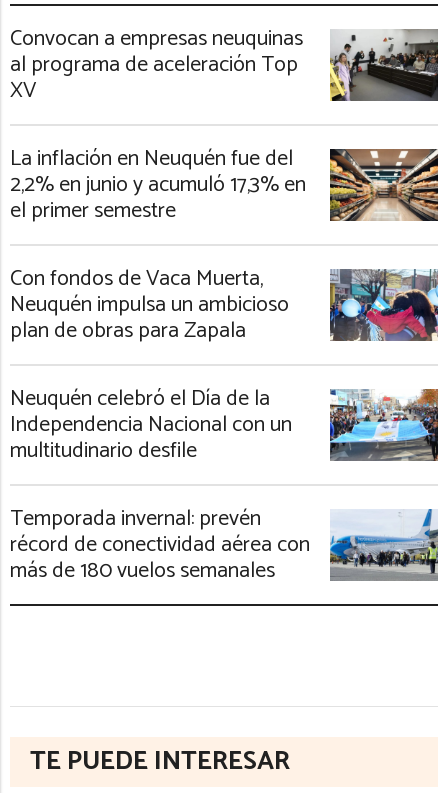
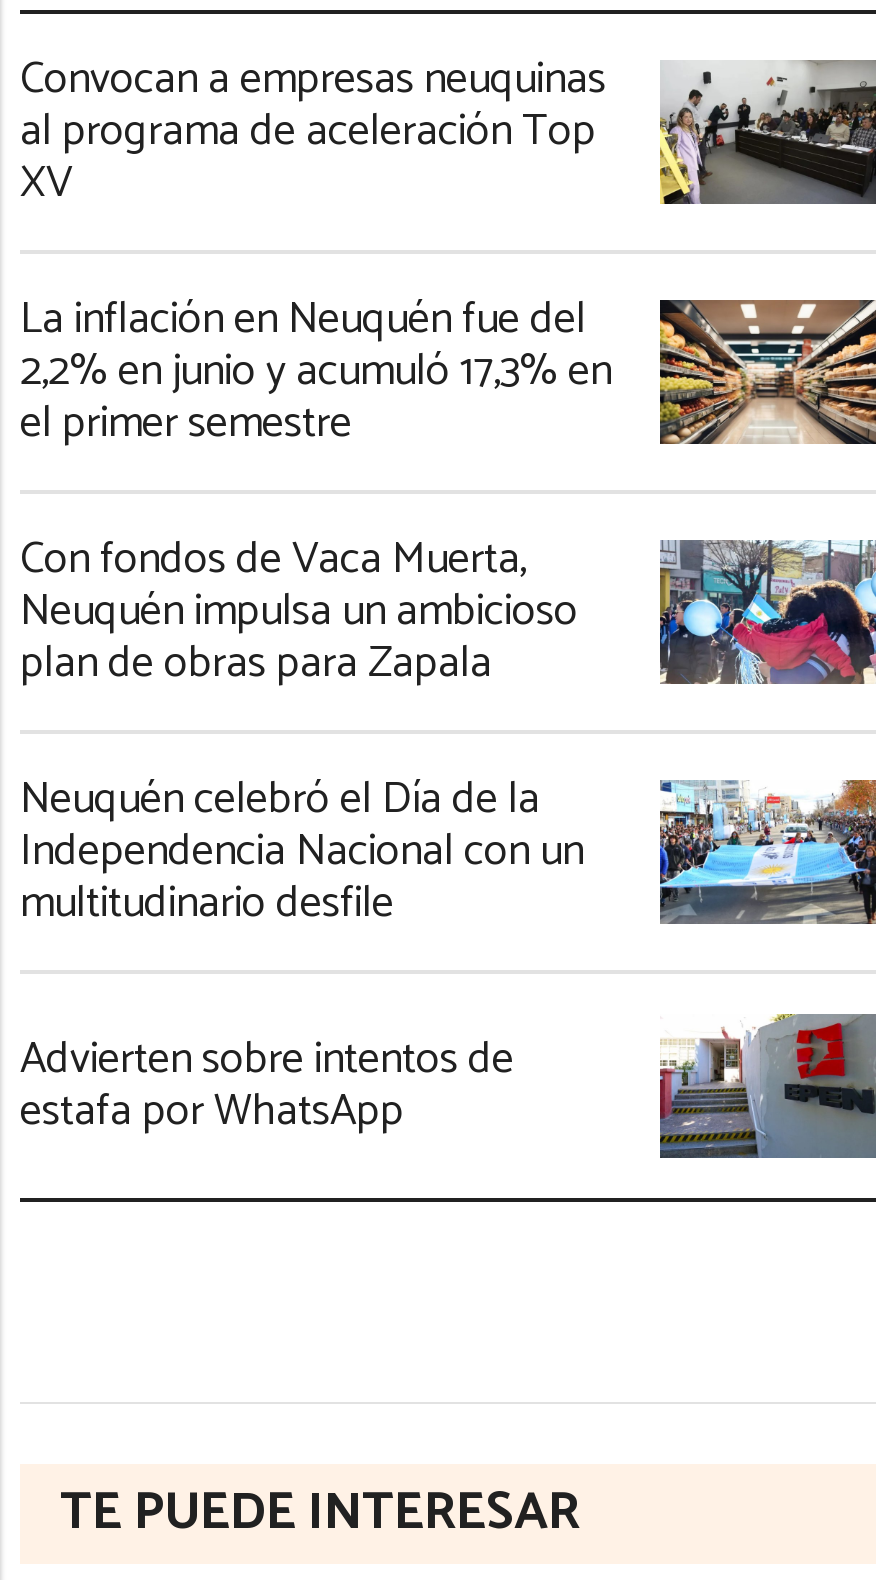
[10,501,310,589] Temporada invernal: prevén | récord de conectividad aérea con | más de 180 vuelos semanales -> [20,1023,514,1147] Advierten sobre intentos de | estafa por WhatsApp
[329,508,438,582] [image] -> [658,1012,876,1160] [image]

